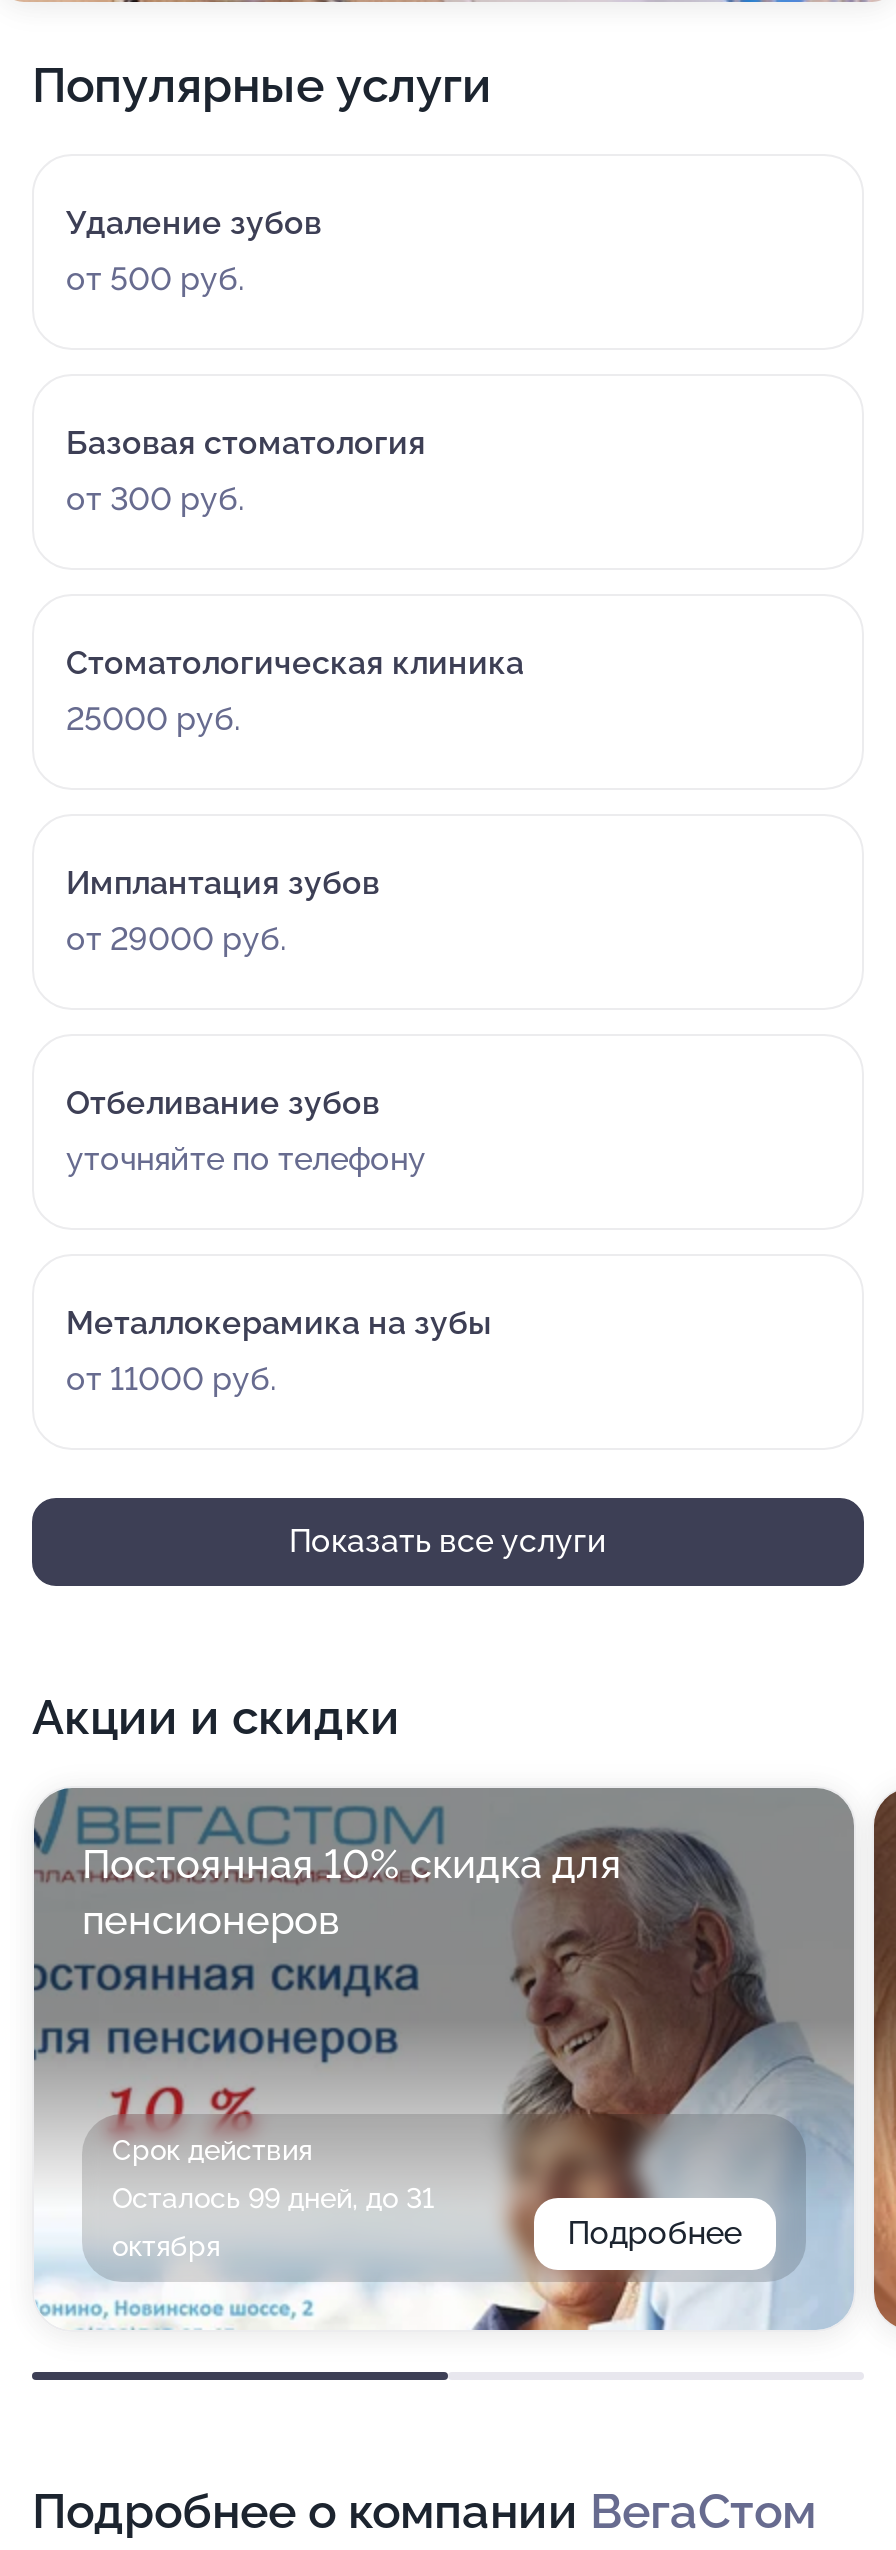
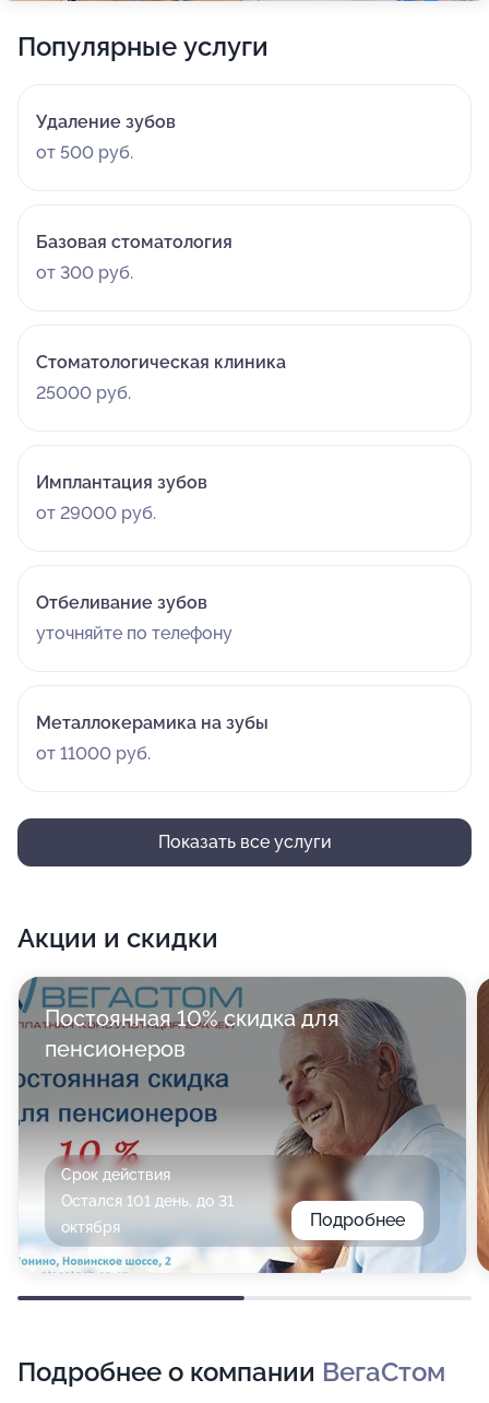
[112,2182,434,2214] Осталось 99 дней, до 31 -> [61,1192,234,1210] Остался 101 день, до 31

